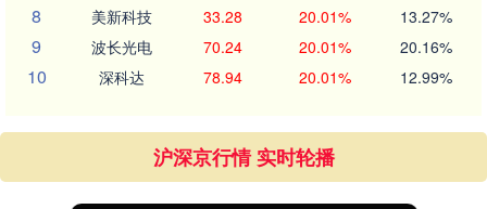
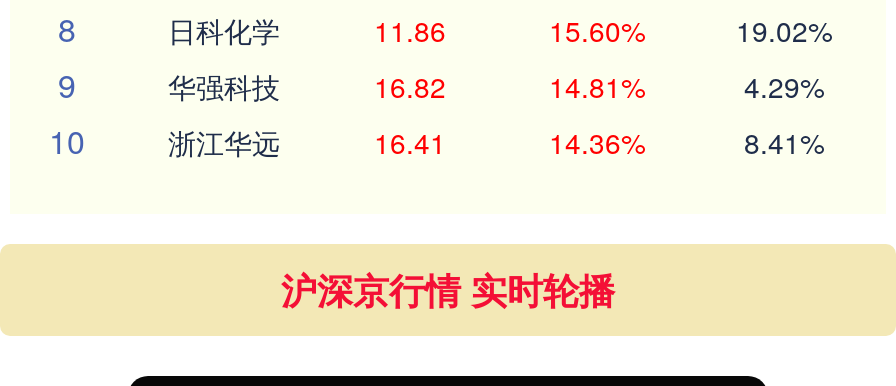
[91,6,452,27] 美新科技 | 33.28 | 20.01% | 13.27% -> [168,11,832,51] 日科化学 | 11.86 | 15.60% | 19.02%
[91,36,452,58] 波长光电 | 70.24 | 20.01% | 20.16% -> [168,67,824,107] 华强科技 | 16.82 | 14.81% | 4.29%
[99,66,452,88] 深科达 | 78.94 | 20.01% | 12.99% -> [168,123,824,163] 浙江华远 | 16.41 | 14.36% | 8.41%

